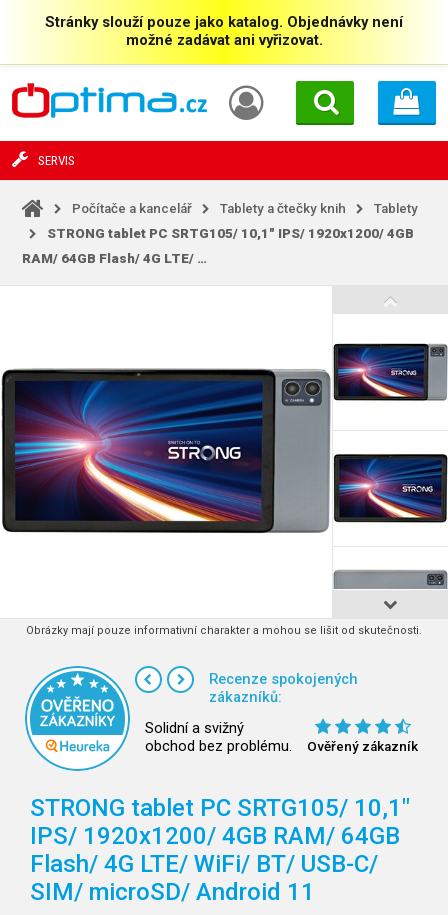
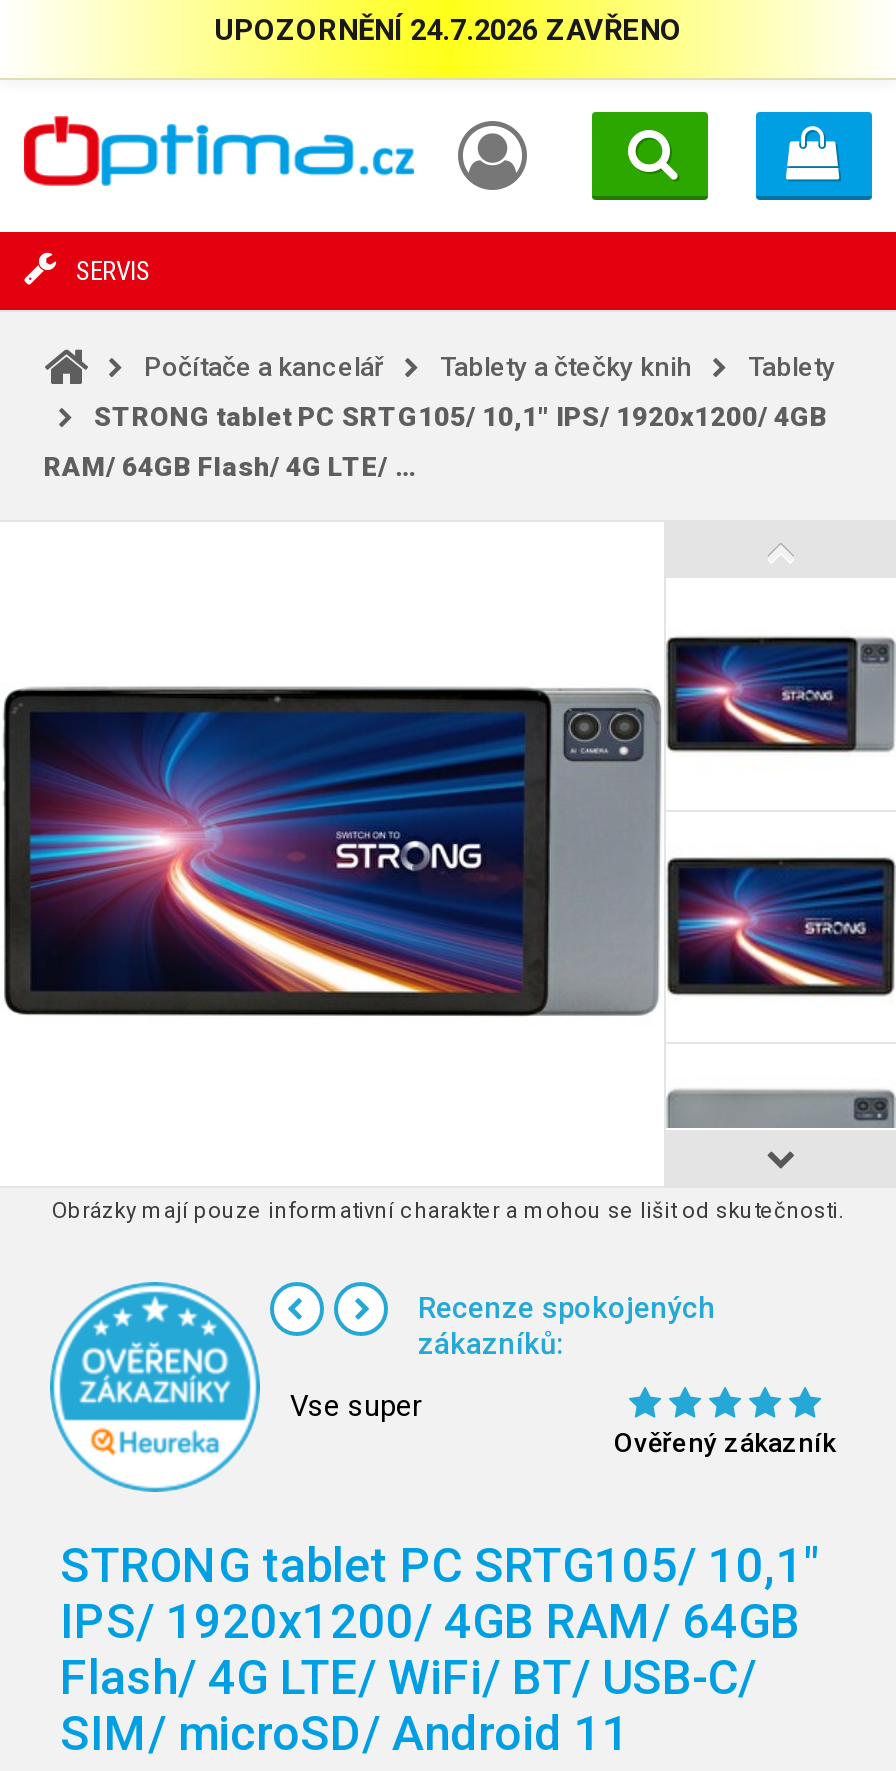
[45,13,403,49] Stránky slouží pouze jako katalog. Objednávky není | možné zadávat ani vyřizovat. -> [214,12,682,48] UPOZORNĚNÍ 24.7.2026 ZAVŘENO
[145,719,292,755] Solidní a svižný | obchod bez problému. -> [290,1388,422,1424] Vse super

